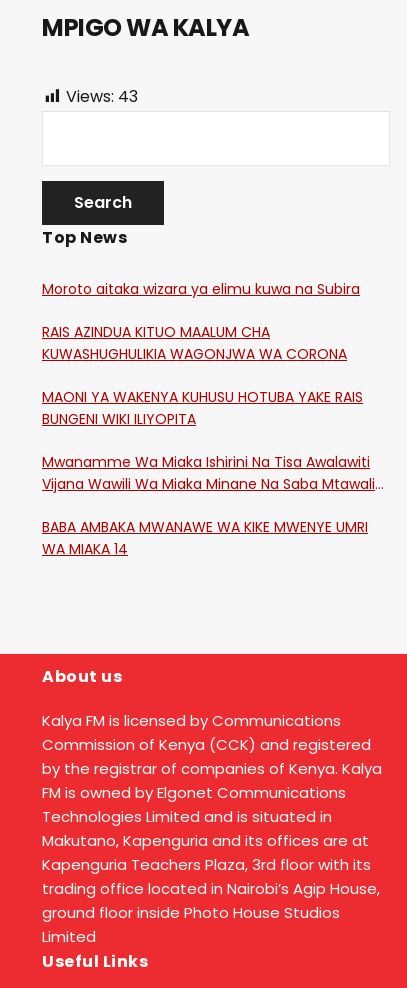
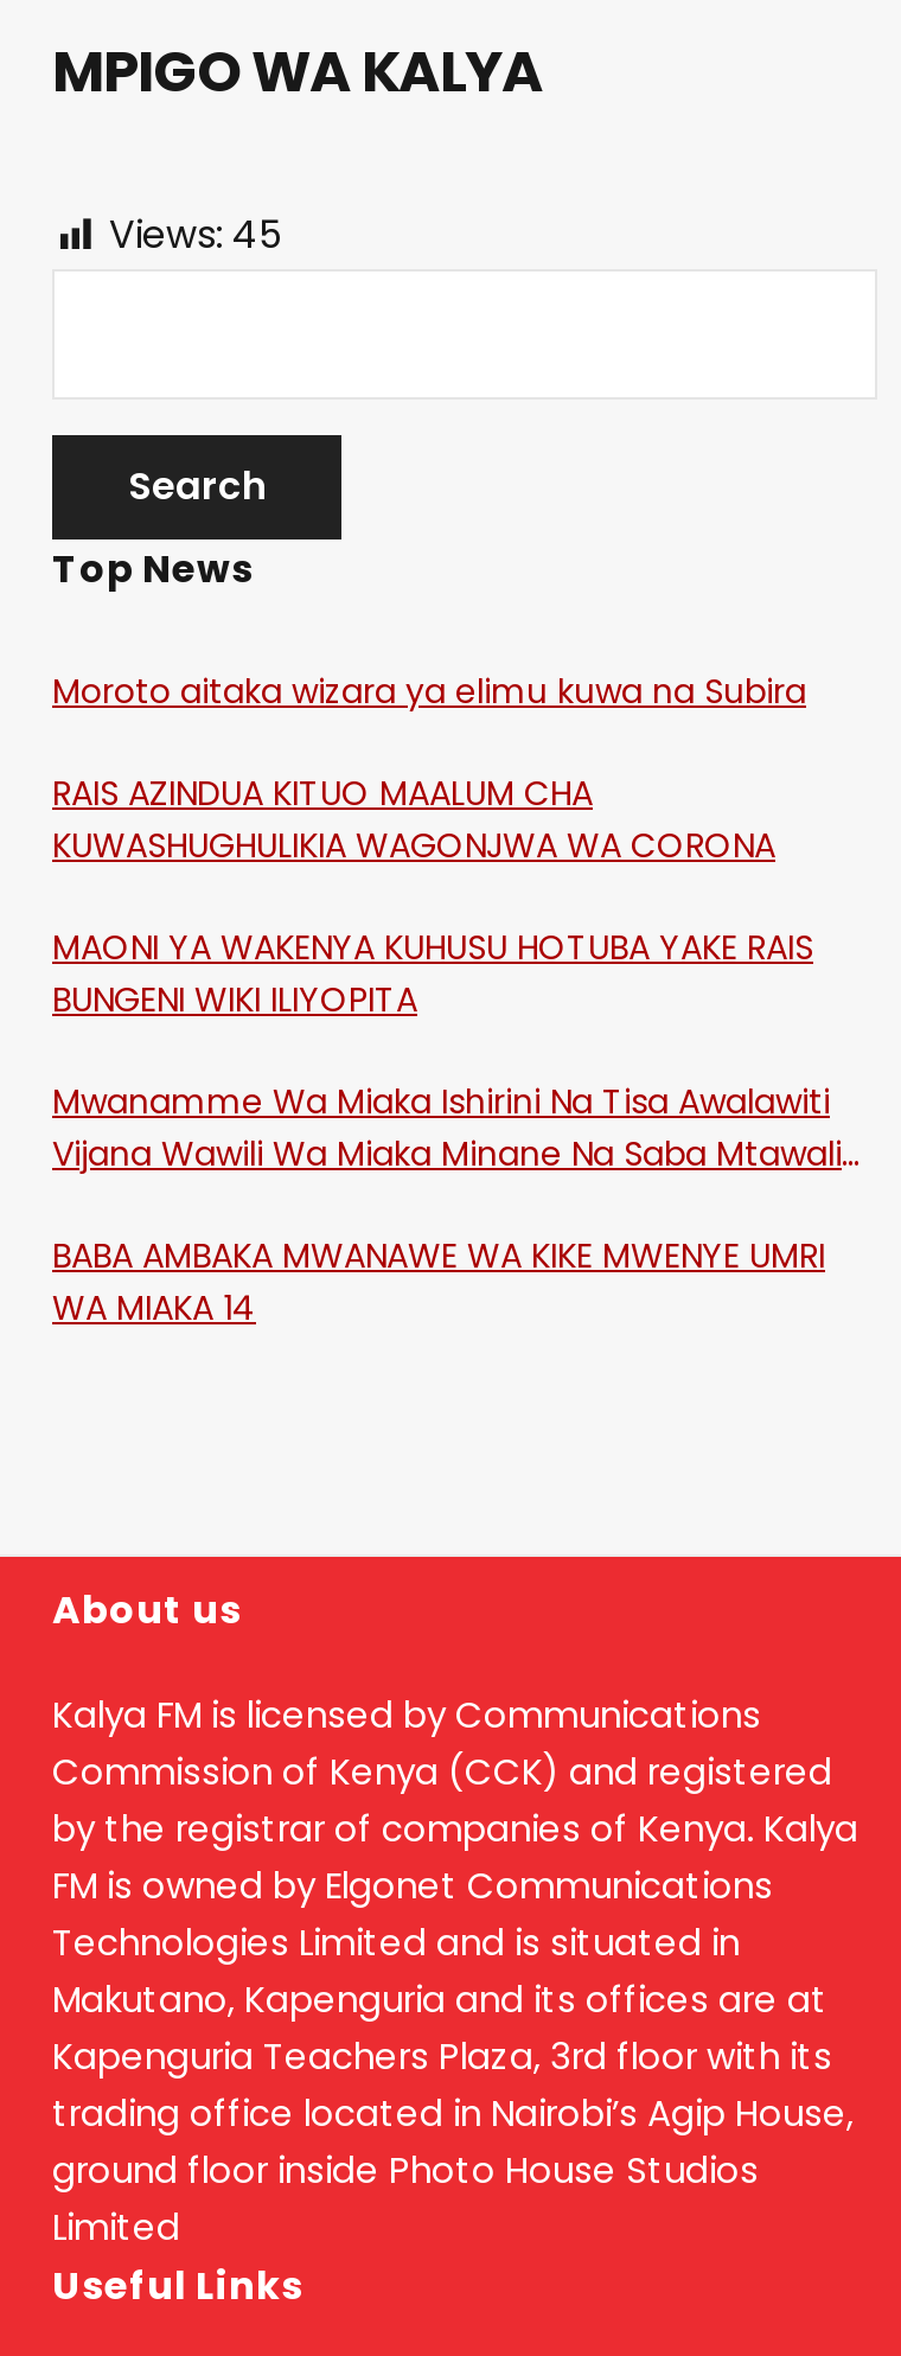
[66,85,138,108] Views: 43 -> [109,207,282,262] Views: 45

